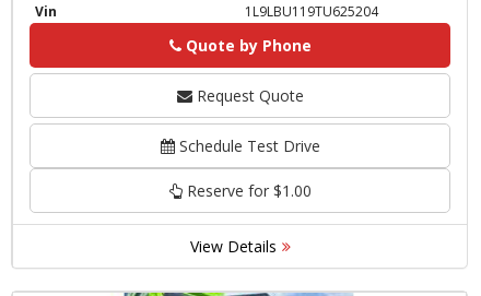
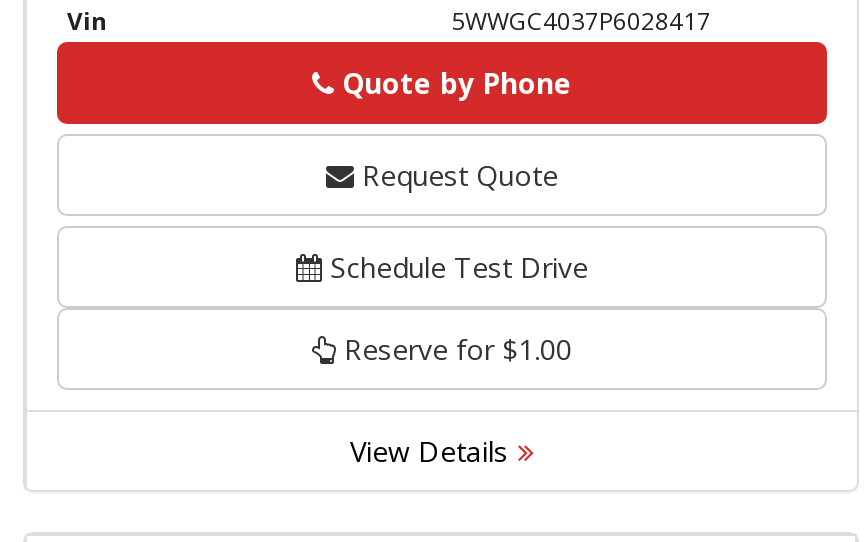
[245,3,378,21] 1L9LBU119TU625204 -> [451,5,711,39] 5WWGC4037P6028417

